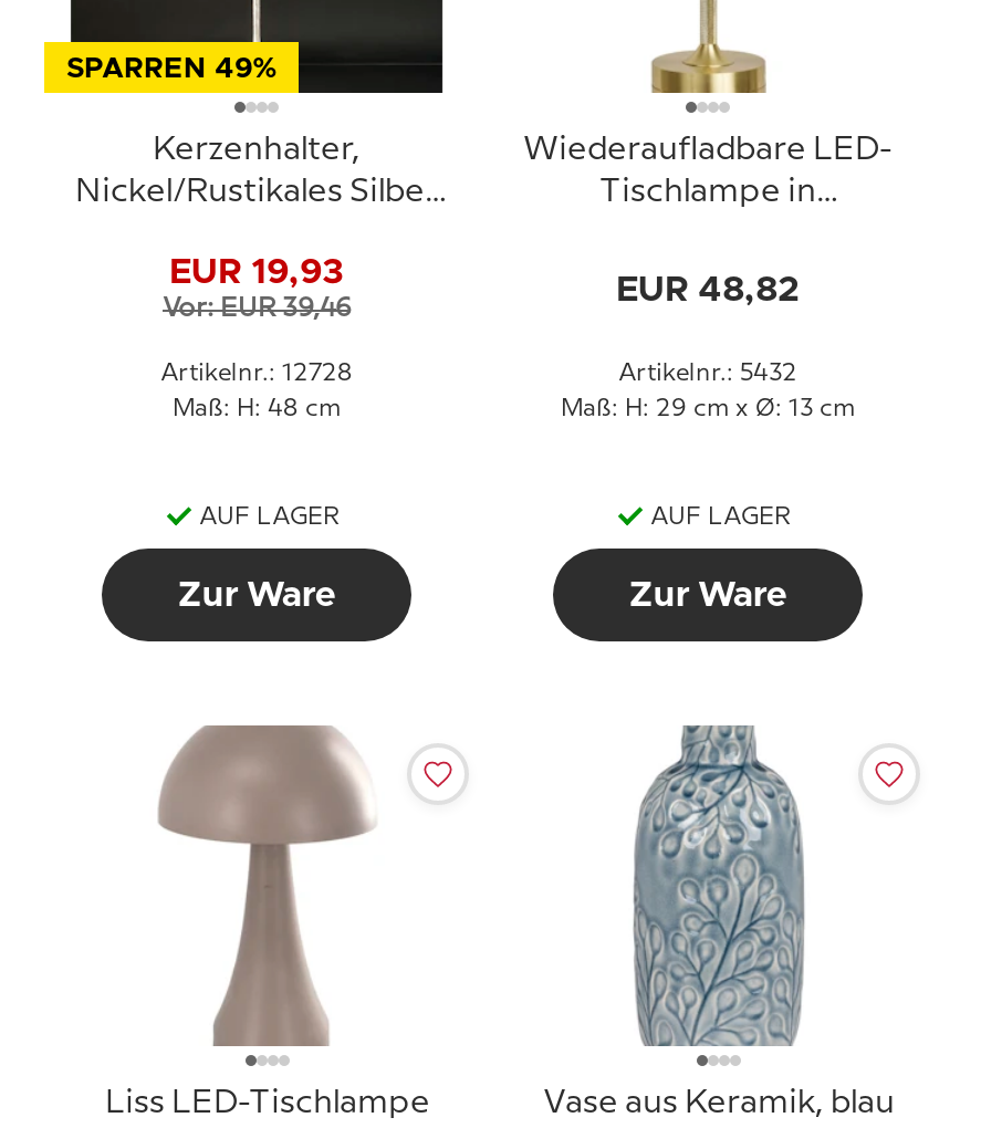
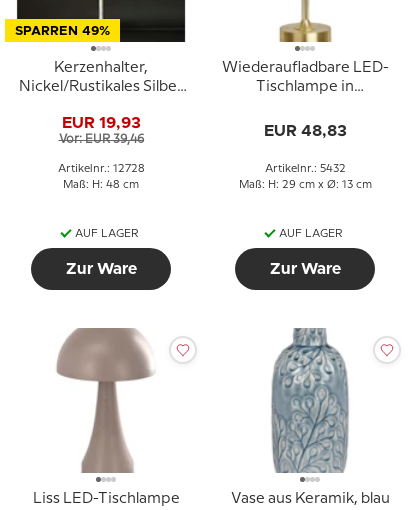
[616,272,800,307] EUR 48,82 -> [263,123,346,139] EUR 48,83

